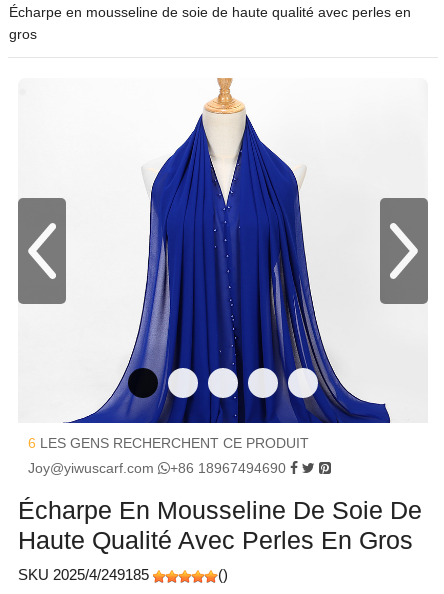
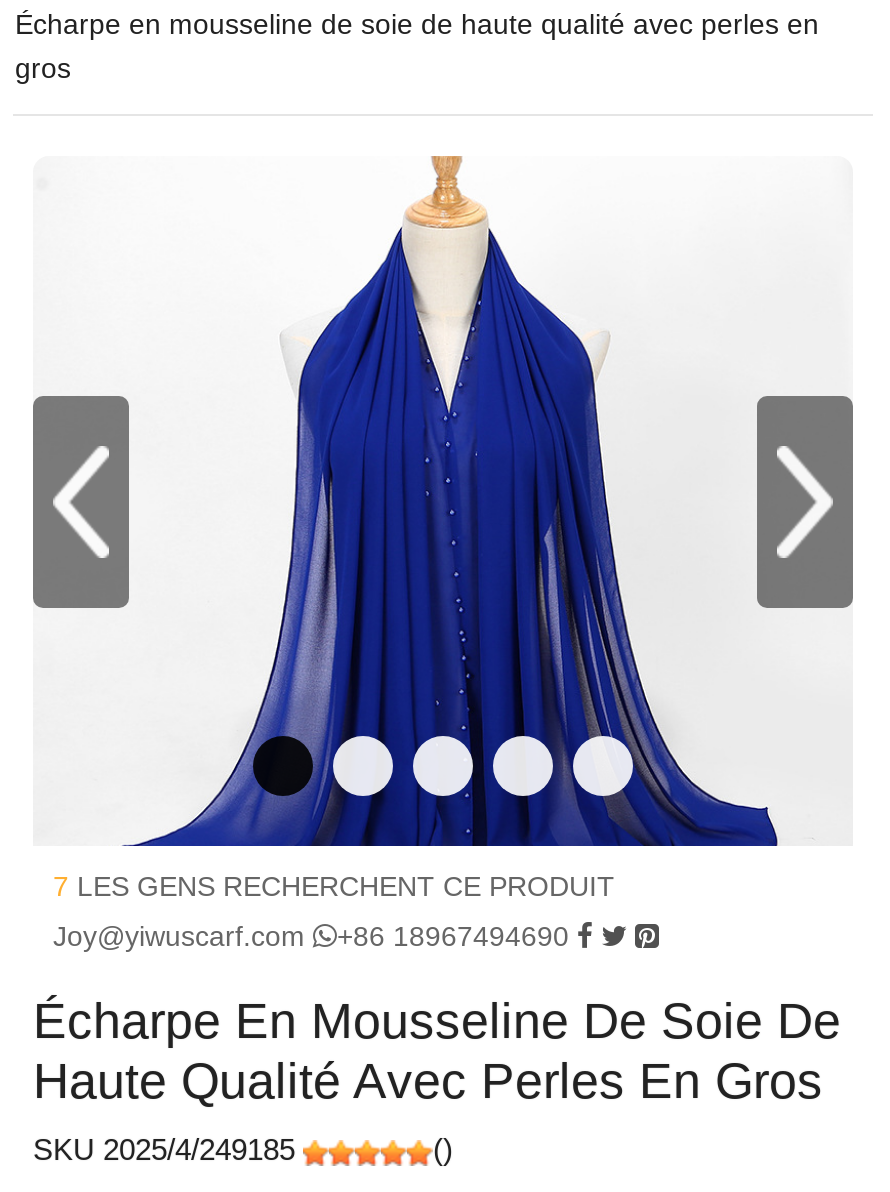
[28,435,309,451] 6 LES GENS RECHERCHENT CE PRODUIT -> [53,870,615,902] 7 LES GENS RECHERCHENT CE PRODUIT

